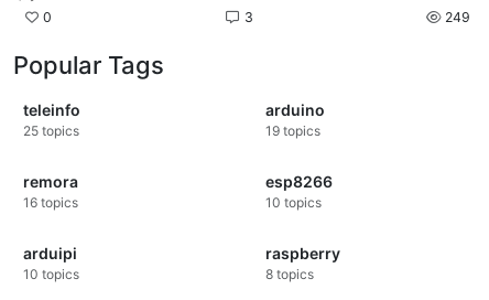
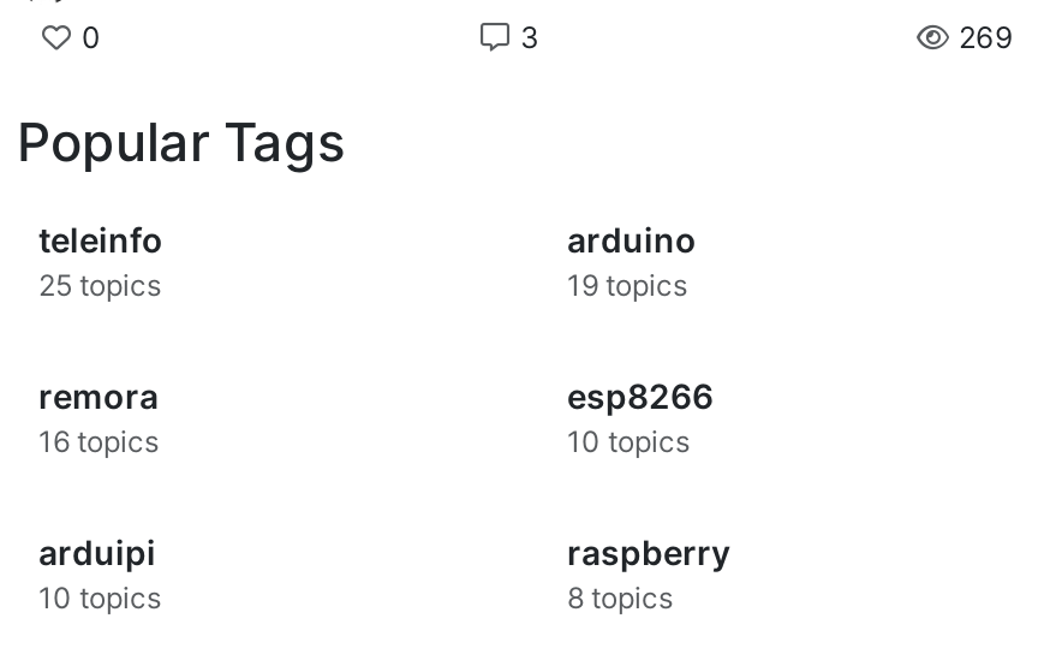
[442,8,470,25] 249 -> [951,18,1014,54] 269

